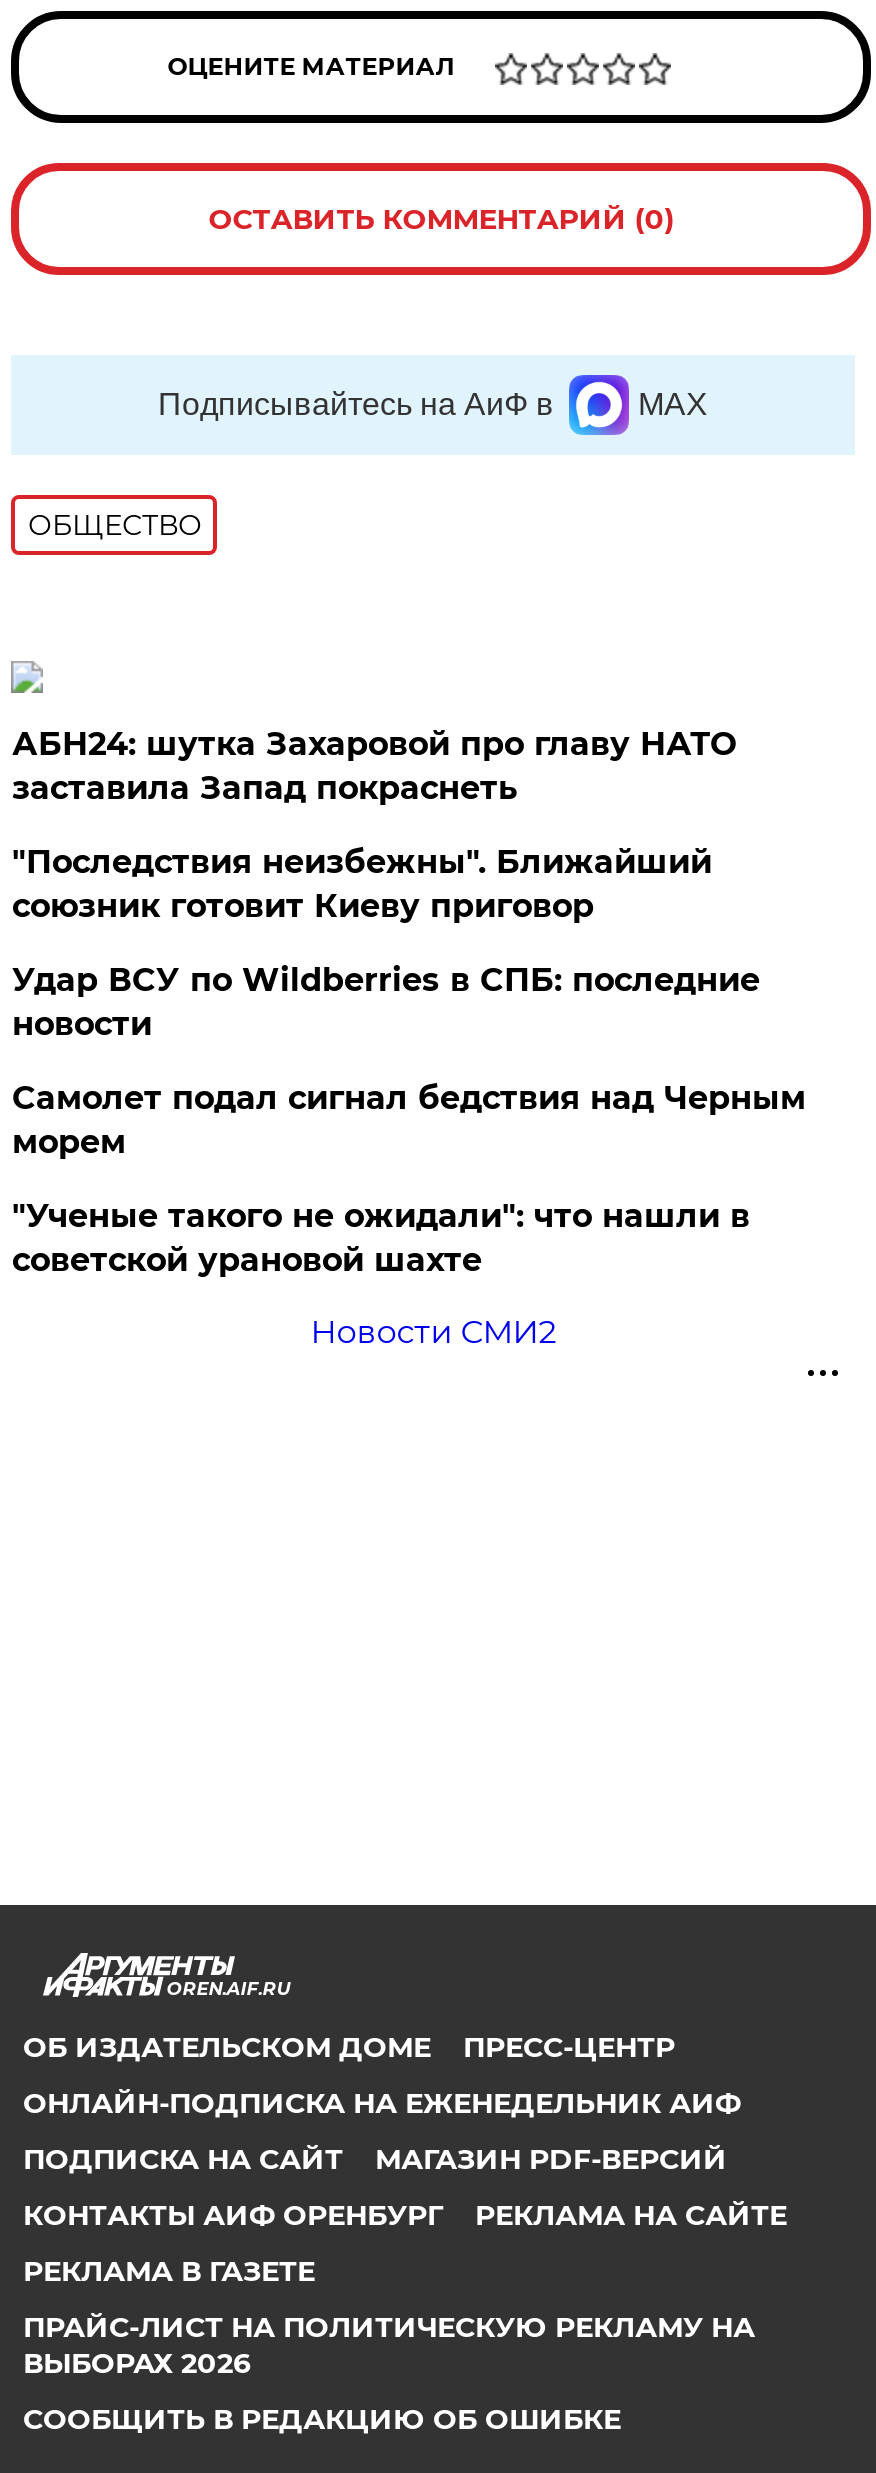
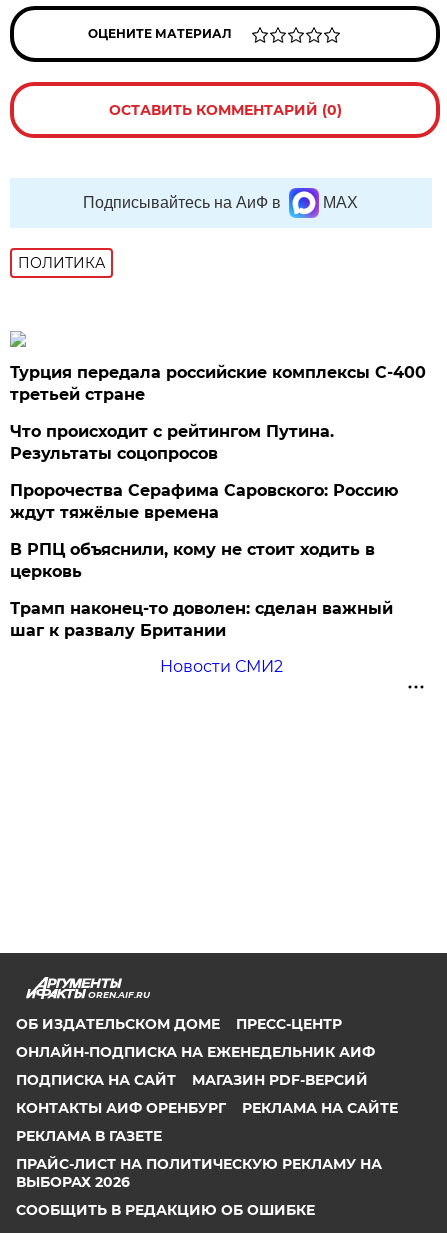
[28,507,202,543] ОБЩЕСТВО -> [18,254,105,272] ПОЛИТИКА
[12,725,736,807] АБН24: шутка Захаровой про главу НАТО | заставила Запад покраснеть -> [10,363,426,404] Турция передала российские комплексы С-400 | третьей стране
[12,843,712,925] "Последствия неизбежны". Ближайший | союзник готовит Киеву приговор -> [10,422,334,463] Что происходит с рейтингом Путина. | Результаты соцопросов
[12,961,760,1043] Удар ВСУ по Wildberries в СПБ: последние | новости -> [10,481,398,522] Пророчества Серафима Саровского: Россию | ждут тяжёлые времена
[12,1079,806,1161] Самолет подал сигнал бедствия над Черным | морем -> [10,540,375,581] В РПЦ объяснили, кому не стоит ходить в | церковь
[12,1197,750,1279] "Ученые такого не ожидали": что нашли в | советской урановой шахте -> [10,599,393,640] Трамп наконец-то доволен: сделан важный | шаг к развалу Британии

